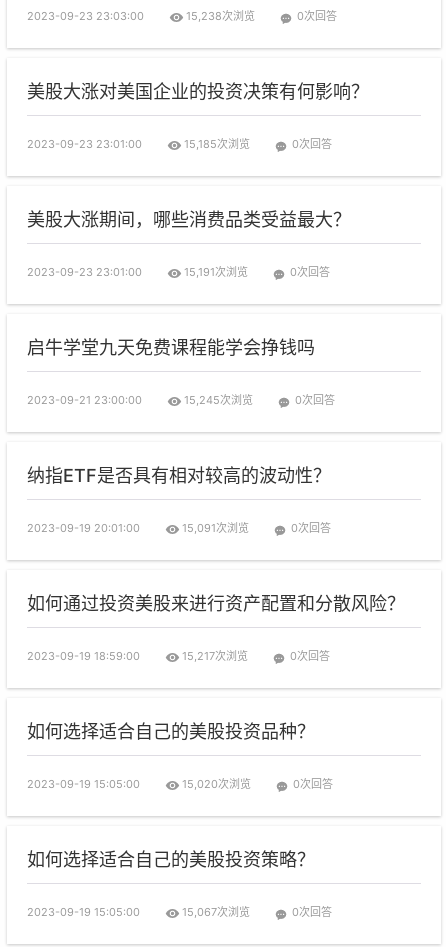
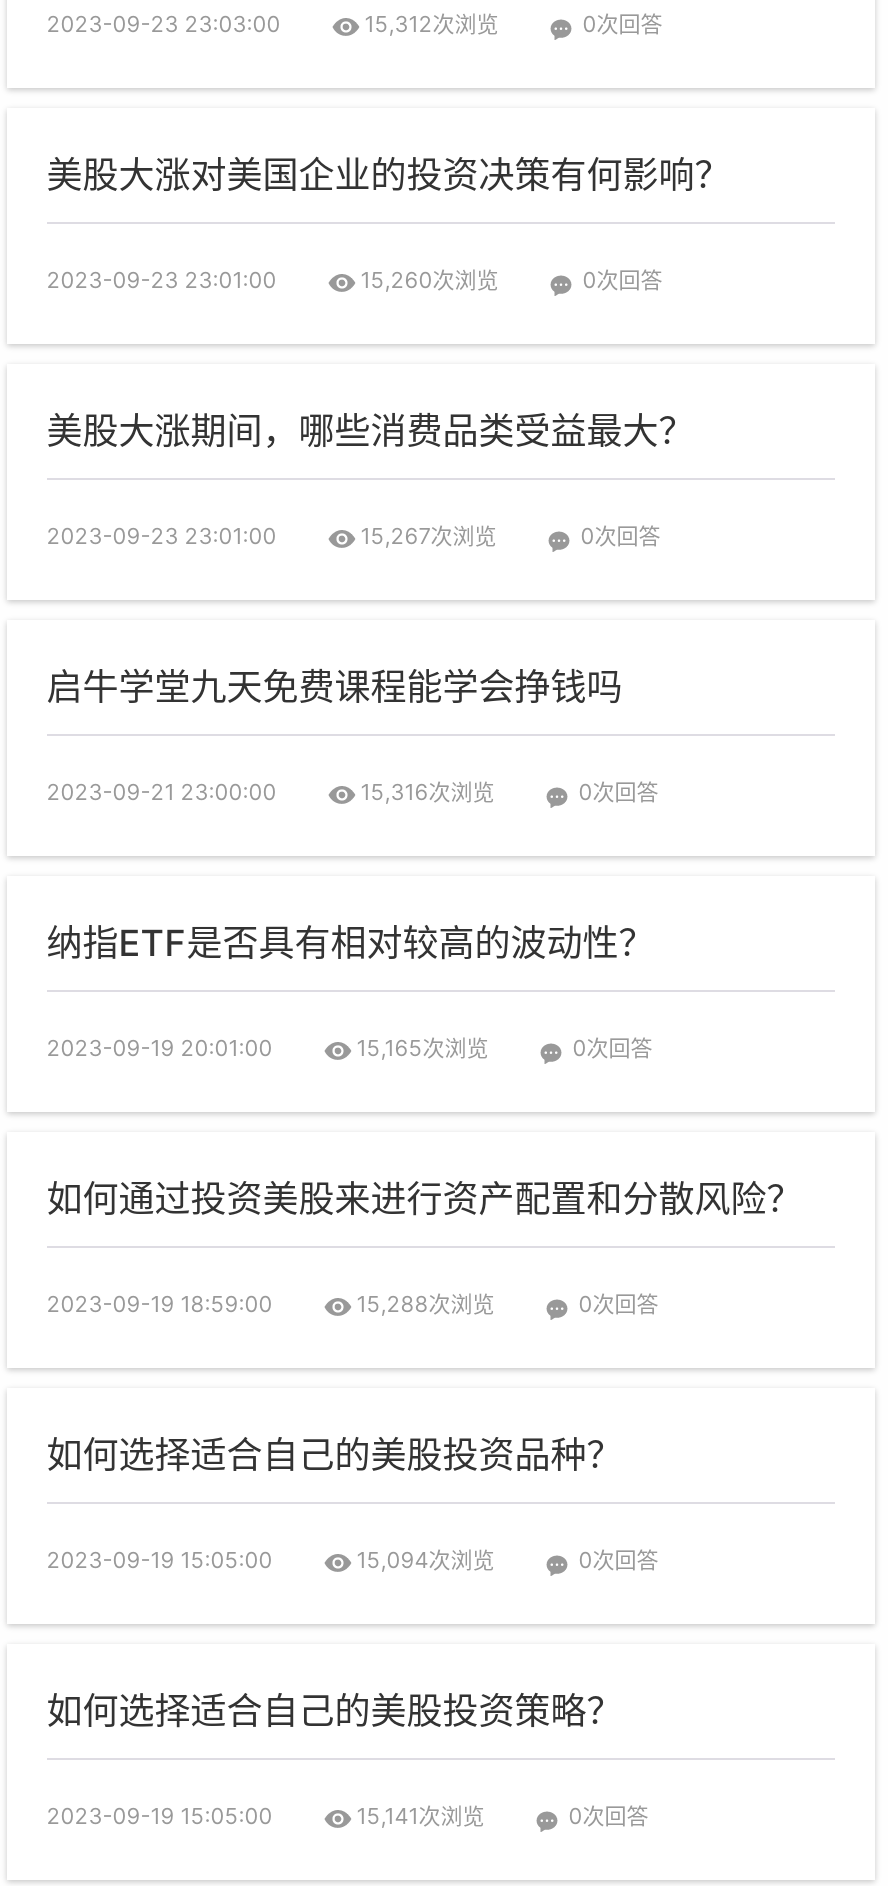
[186,9,255,23] 15,238次浏览 -> [364,9,498,37] 15,312次浏览
[184,137,250,151] 15,185次浏览 -> [360,265,498,293] 15,260次浏览
[184,265,248,279] 15,191次浏览 -> [360,521,496,549] 15,267次浏览
[184,393,253,407] 15,245次浏览 -> [360,777,494,805] 15,316次浏览
[182,521,249,535] 15,091次浏览 -> [356,1033,488,1061] 15,165次浏览
[182,649,248,663] 15,217次浏览 -> [356,1289,494,1317] 15,288次浏览
[182,777,251,791] 15,020次浏览 -> [356,1545,494,1573] 15,094次浏览
[182,905,250,919] 15,067次浏览 -> [356,1801,484,1829] 15,141次浏览

